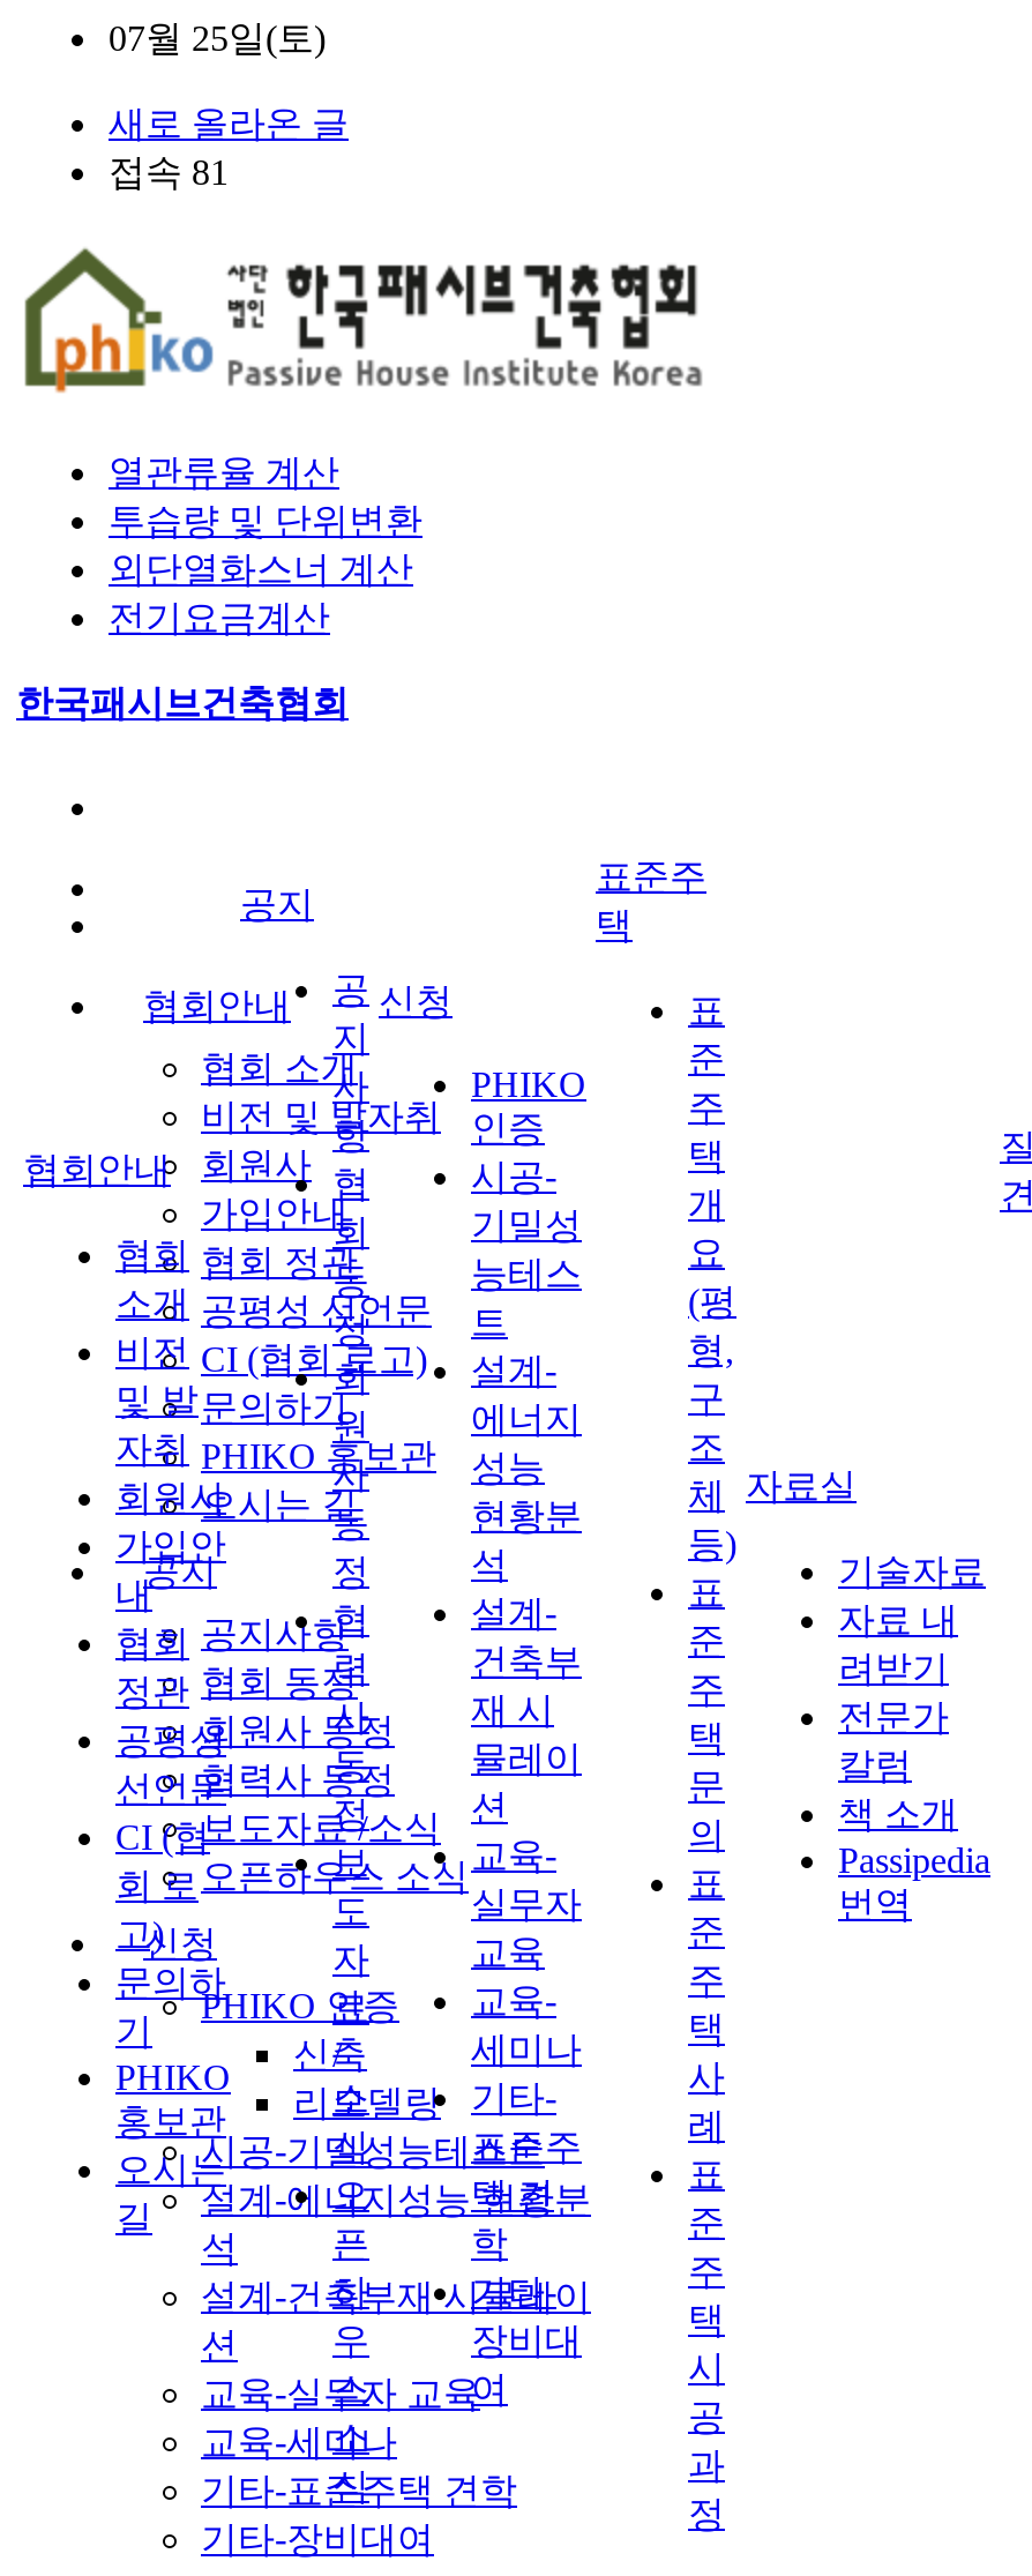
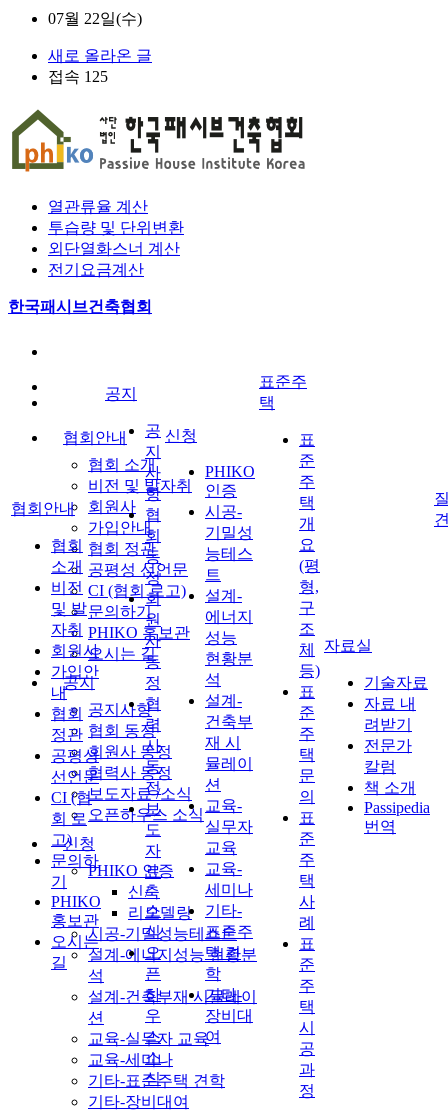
[109,18,326,58] 07월 25일(토) -> [48,10,142,27] 07월 22일(수)
[109,152,229,192] 접속 81 -> [48,68,108,85] 접속 125

